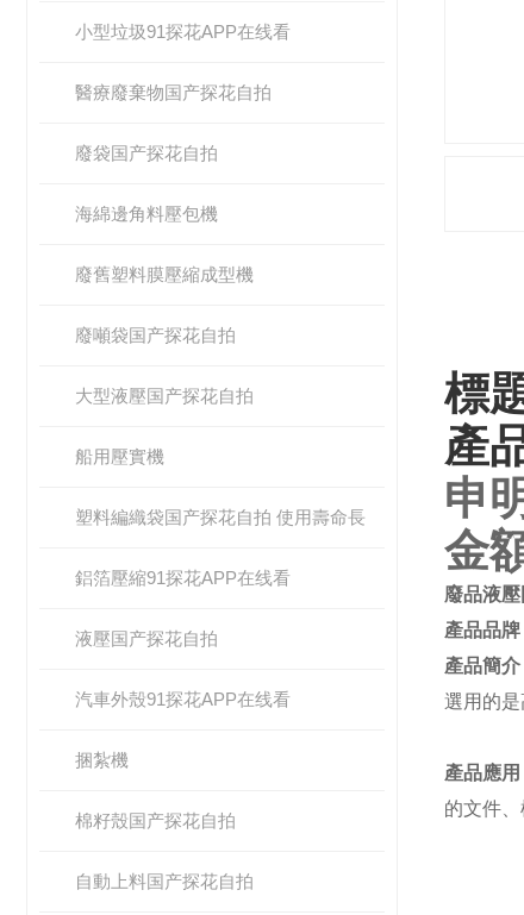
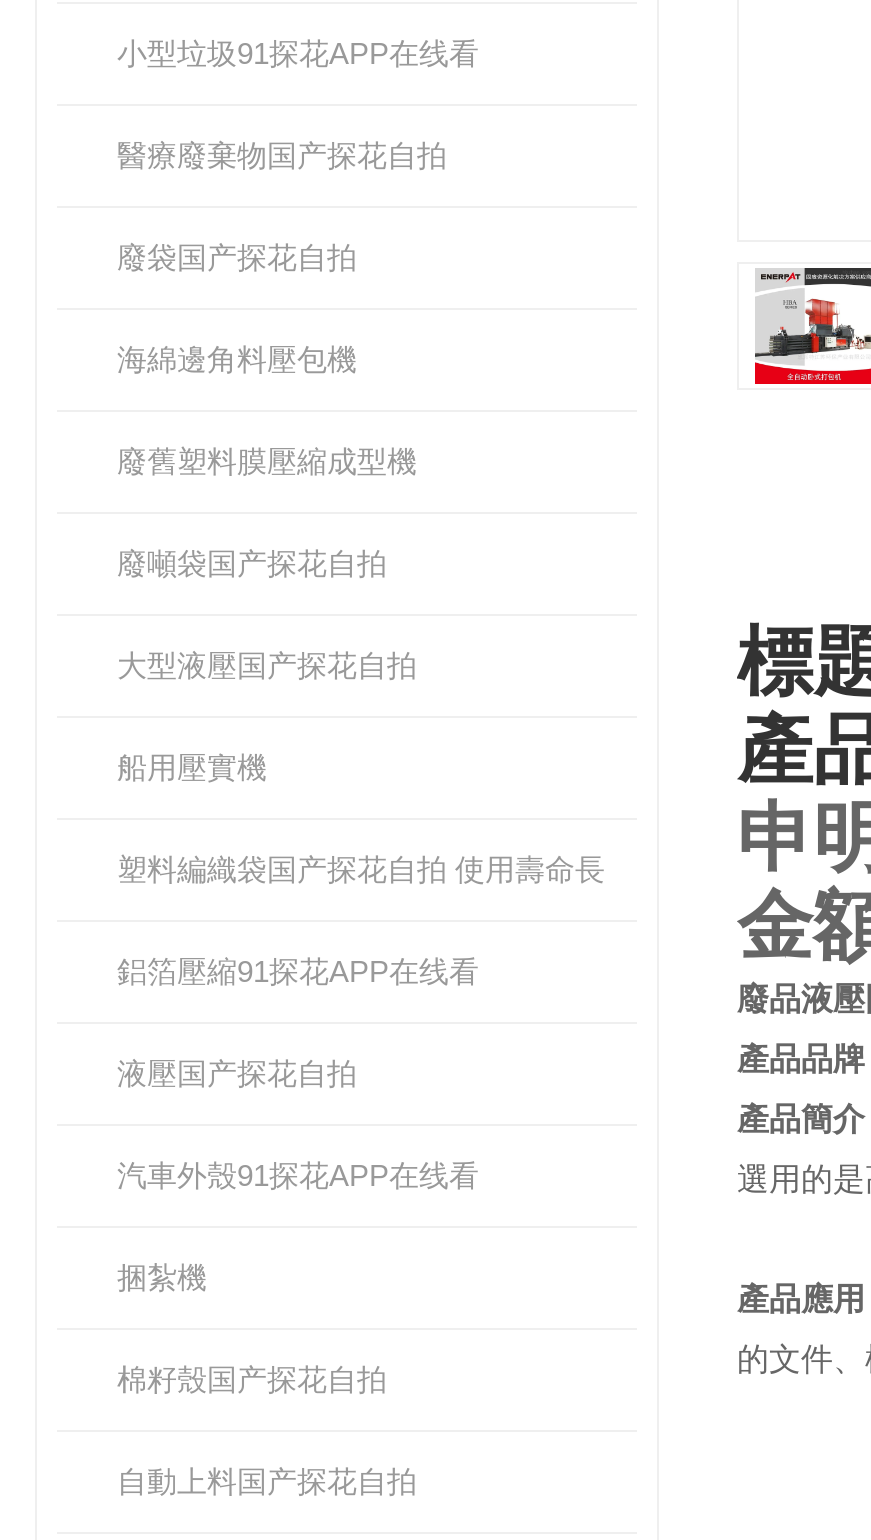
none -> [753,266,865,386] [image]

